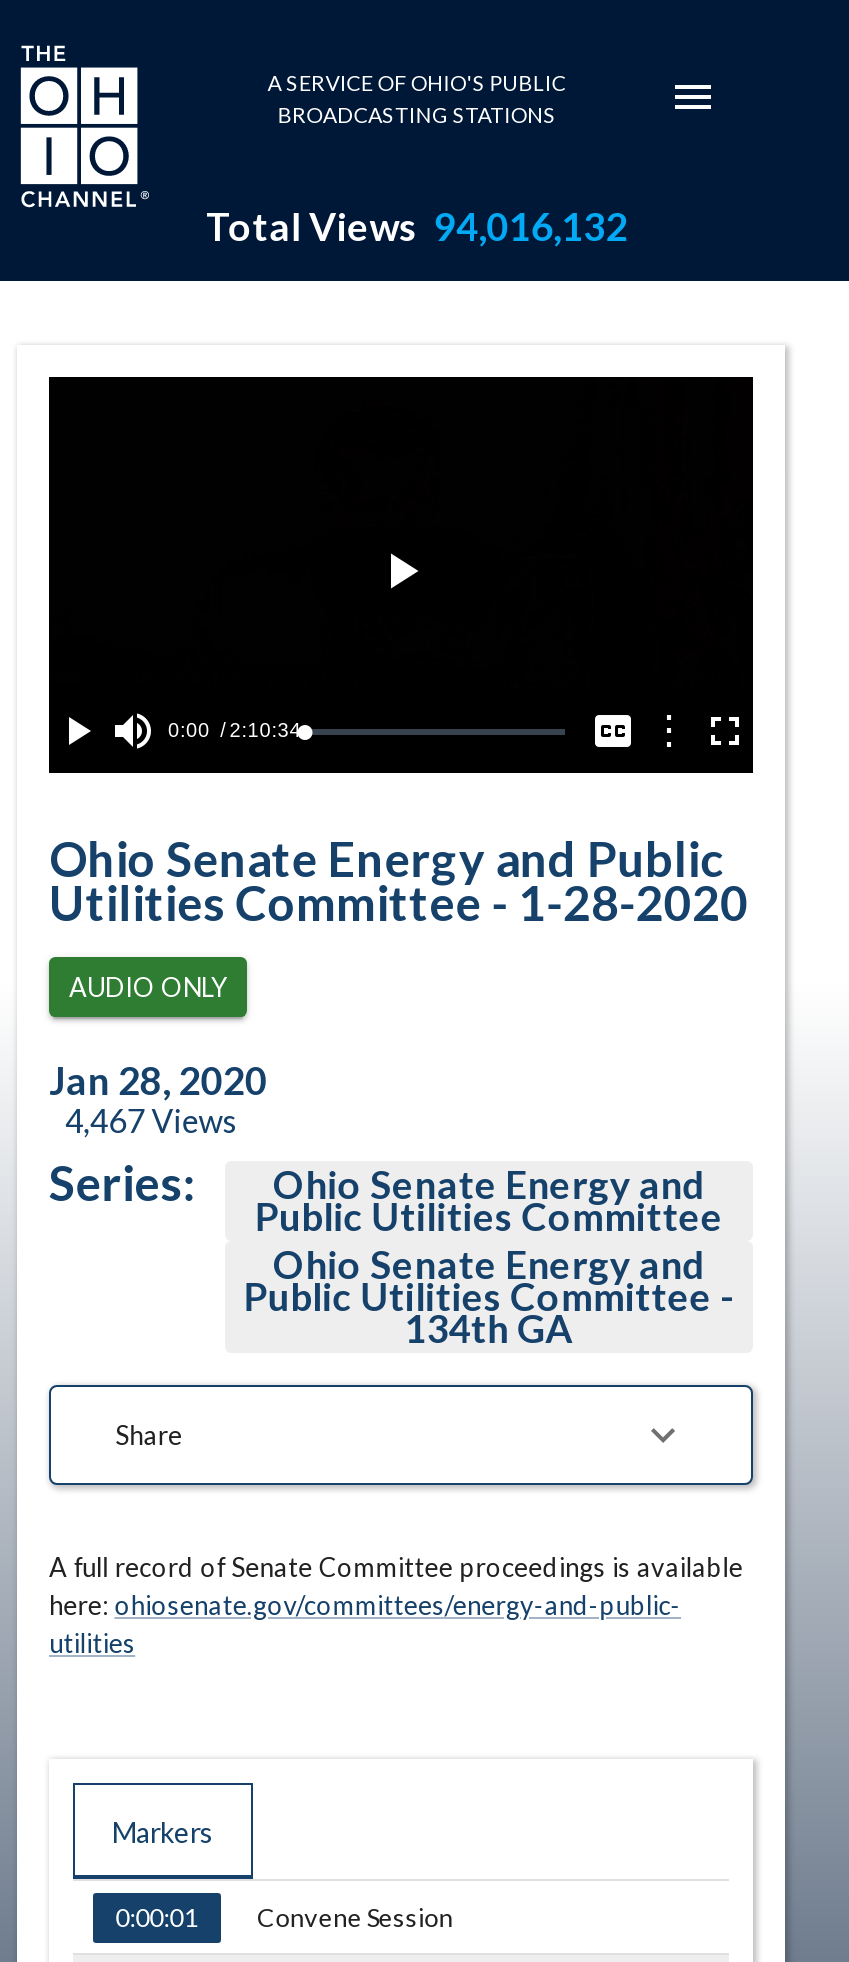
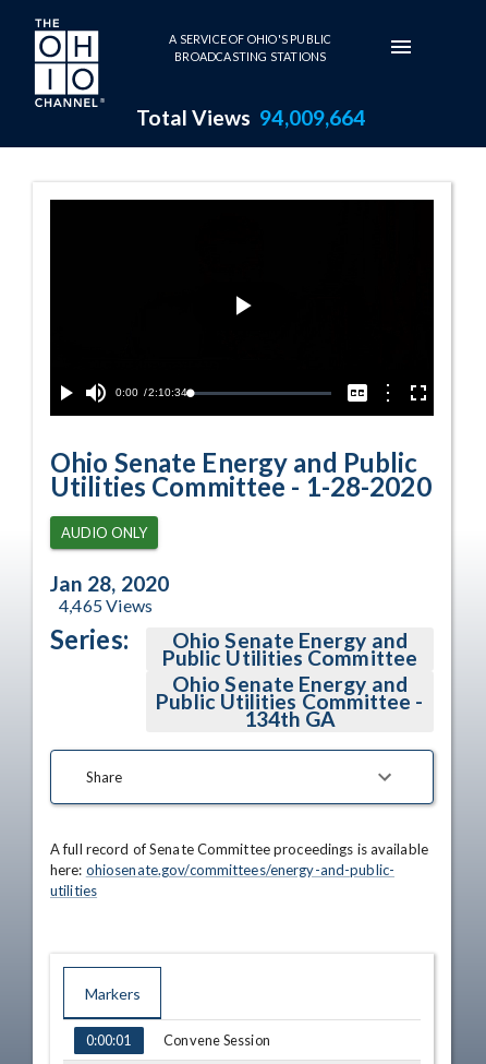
[206,203,627,249] Total Views 94,016,132 -> [136,105,365,130] Total Views 94,009,664
[65,1101,237,1139] 4,467 Views -> [59,595,153,615] 4,465 Views

